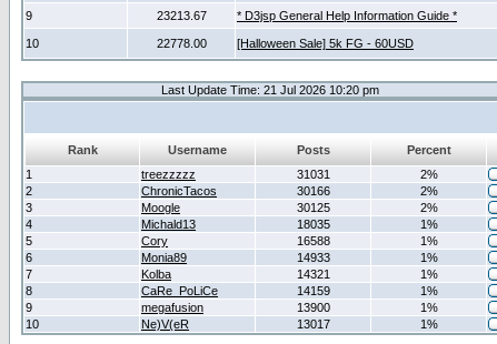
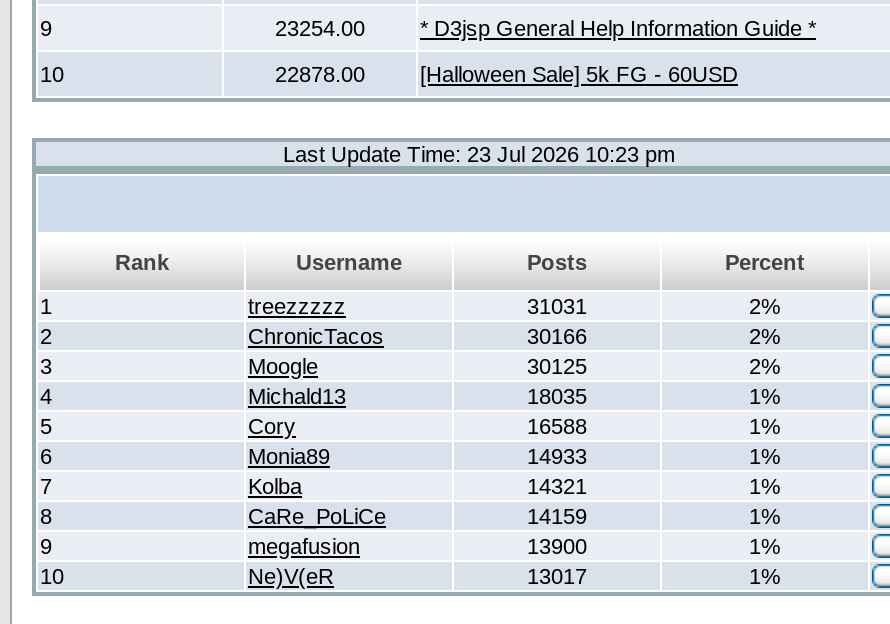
[156,9,206,22] 23213.67 -> [275,16,365,40] 23254.00
[156,37,206,50] 22778.00 -> [275,62,365,86] 22878.00
[161,83,379,97] Last Update Time: 21 Jul 2026 10:20 pm -> [283,142,675,166] Last Update Time: 23 Jul 2026 10:23 pm

